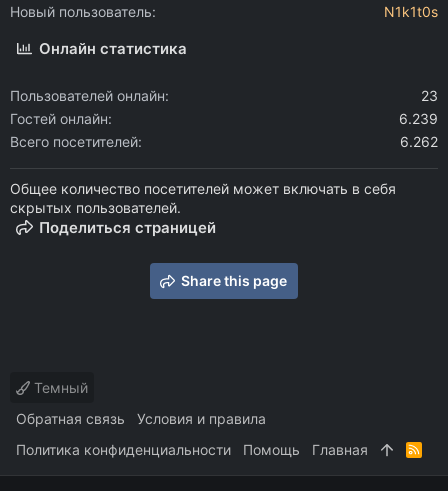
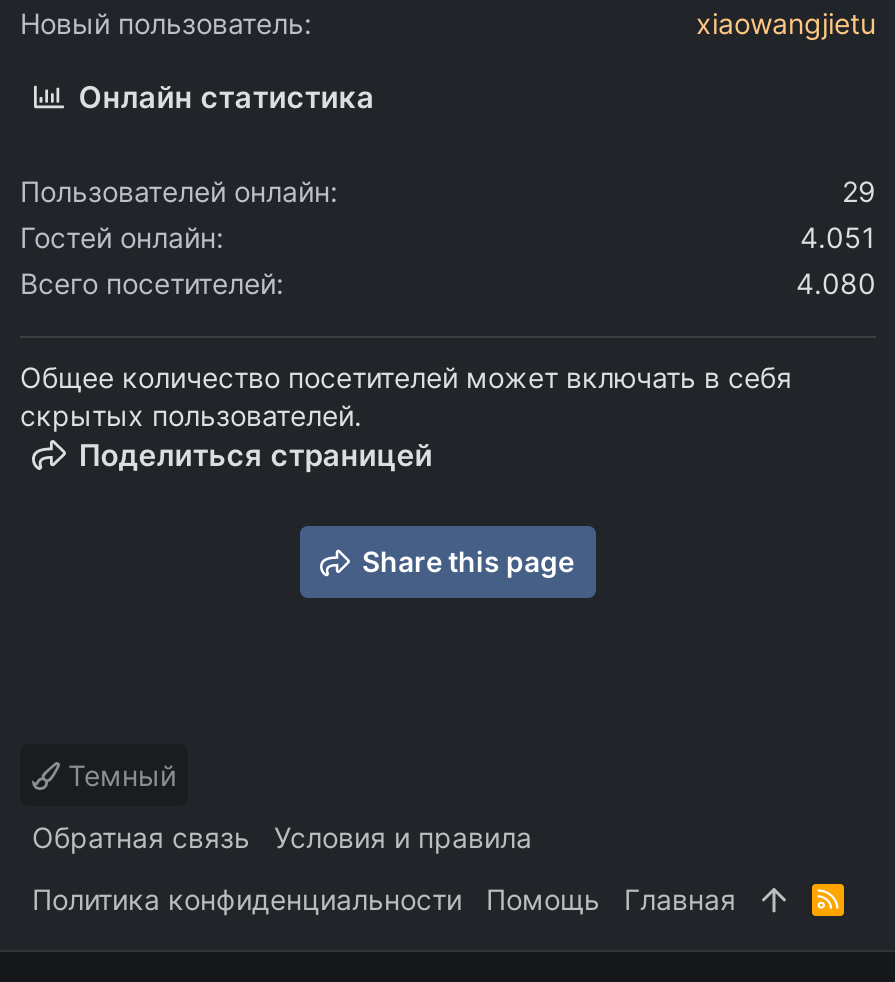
[384,3,438,20] N1k1t0s -> [696,6,876,40] xiaowangjietu
[421,87,438,104] 23 -> [842,174,876,208] 29
[399,110,438,127] 6.239 -> [800,220,876,254] 4.051
[400,133,438,150] 6.262 -> [796,266,876,300] 4.080

